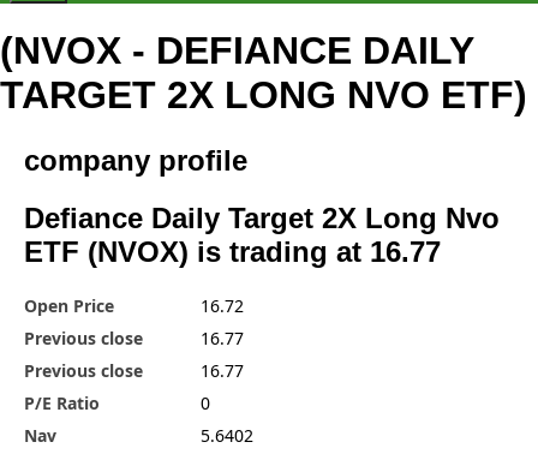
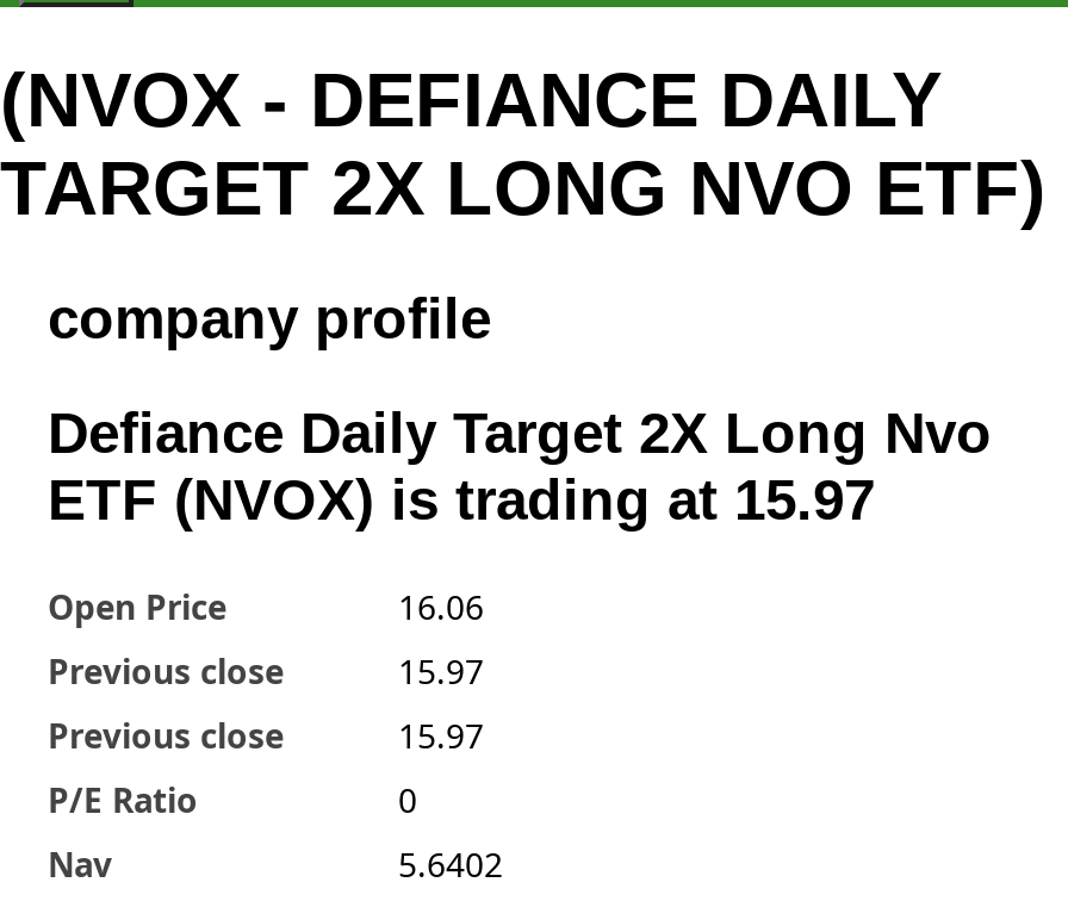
[24,235,441,268] ETF (NVOX) is trading at 16.77 -> [48,467,875,531] ETF (NVOX) is trading at 15.97
[201,294,244,317] 16.72 -> [398,583,484,629] 16.06
[201,326,244,349] 16.77 -> [398,648,484,693] 15.97
[201,359,244,382] 16.77 -> [398,712,484,757] 15.97

